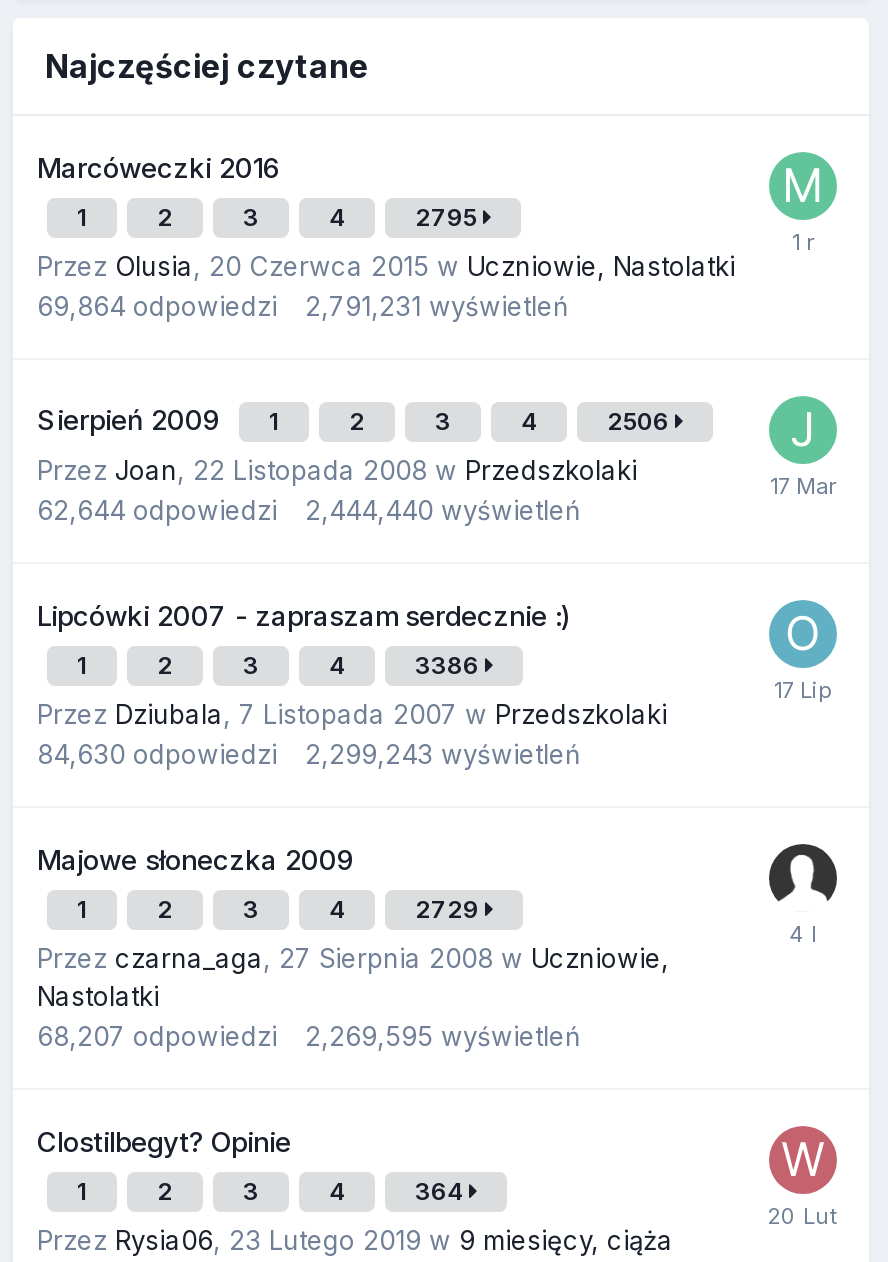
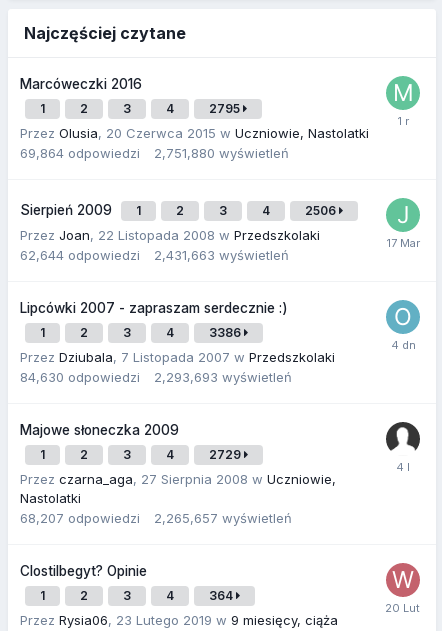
[37,290,569,322] 69,864 odpowiedzi 2,791,231 wyświetleń -> [20,145,289,161] 69,864 odpowiedzi 2,751,880 wyświetleń
[37,494,581,526] 62,644 odpowiedzi 2,444,440 wyświetleń -> [20,247,289,263] 62,644 odpowiedzi 2,431,663 wyświetleń
[37,738,581,770] 84,630 odpowiedzi 2,299,243 wyświetleń -> [20,369,292,385] 84,630 odpowiedzi 2,293,693 wyświetleń
[37,1020,581,1052] 68,207 odpowiedzi 2,269,595 wyświetleń -> [20,510,292,526] 68,207 odpowiedzi 2,265,657 wyświetleń

